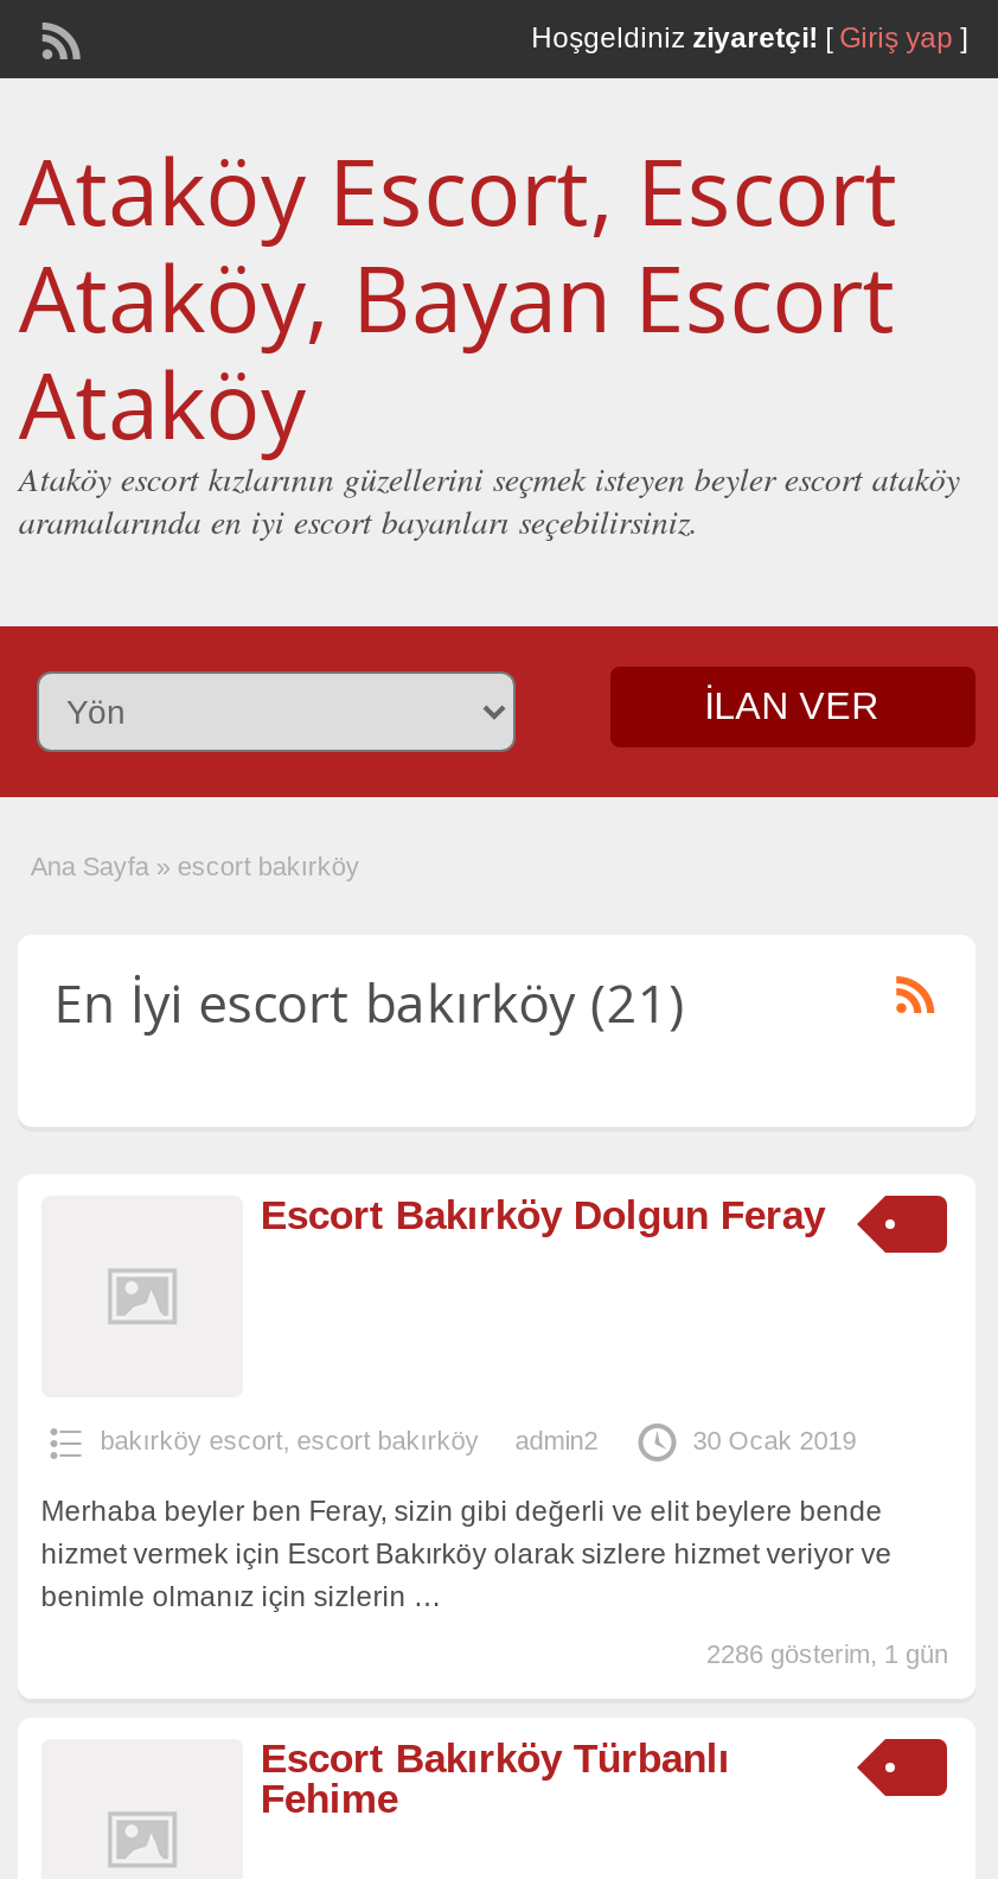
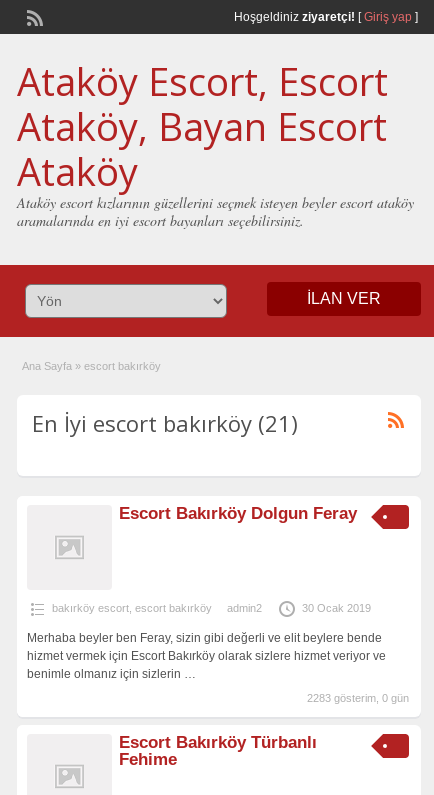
[706,1640,948,1669] 2286 gösterim, 1 gün -> [307,692,409,704] 2283 gösterim, 0 gün

